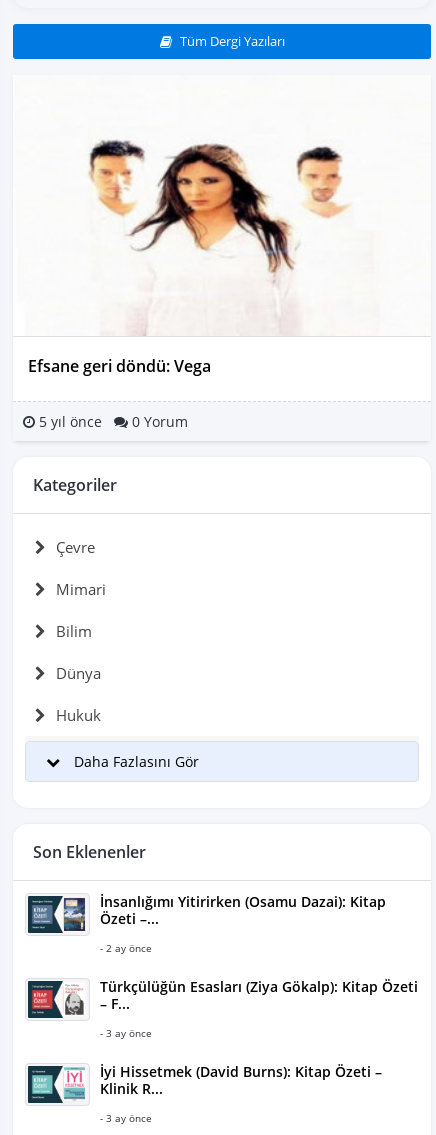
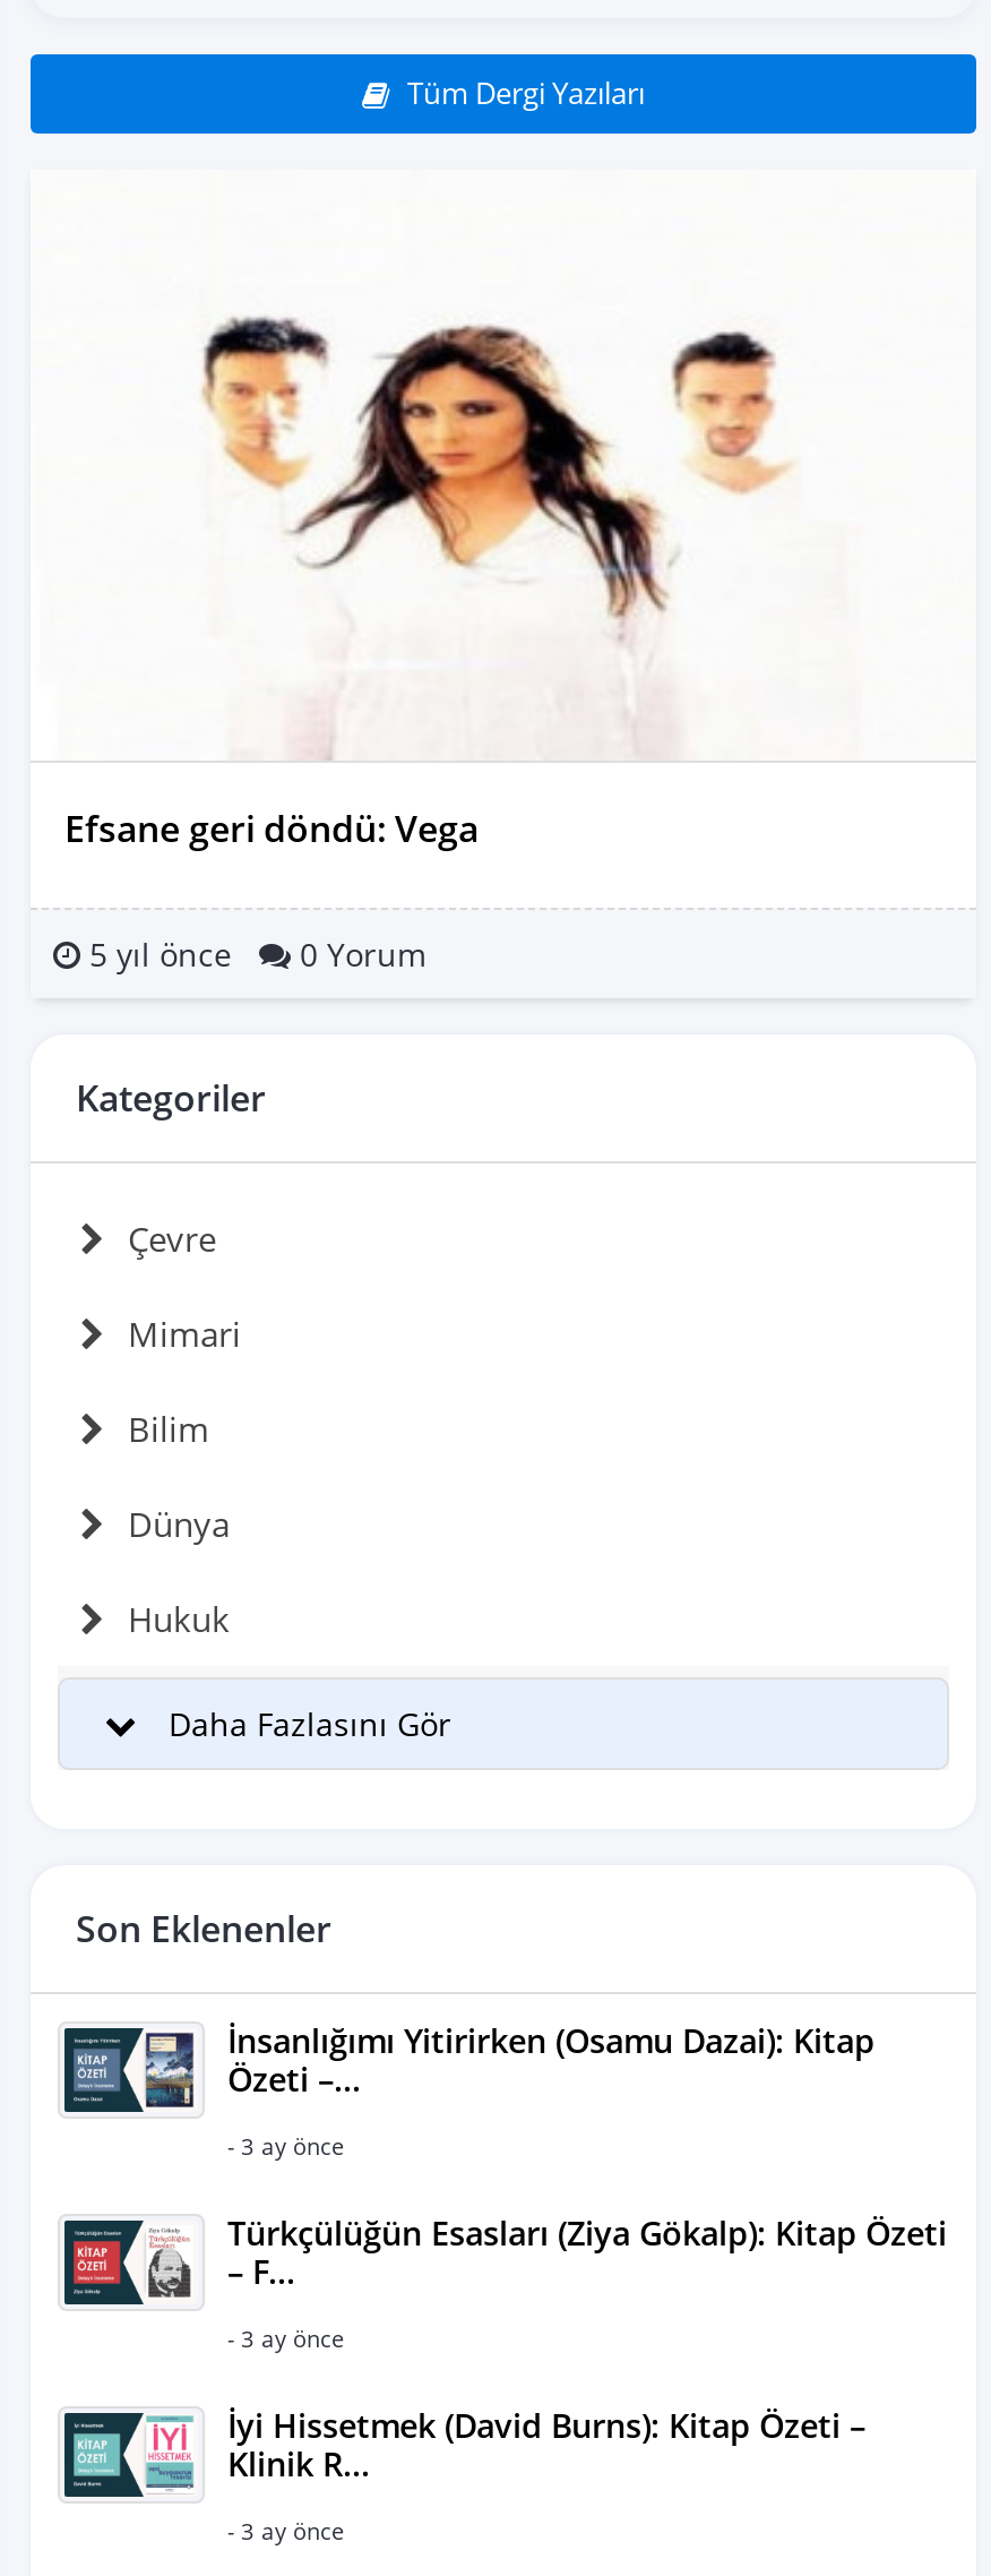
[100,941,152,955] - 2 ay önce -> [227,2130,345,2162] - 3 ay önce

